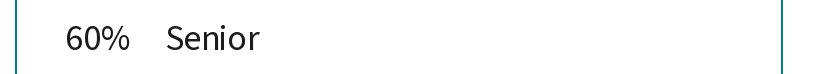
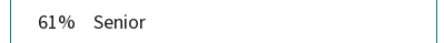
[65,13,259,63] 60% Senior -> [38,9,146,37] 61% Senior

